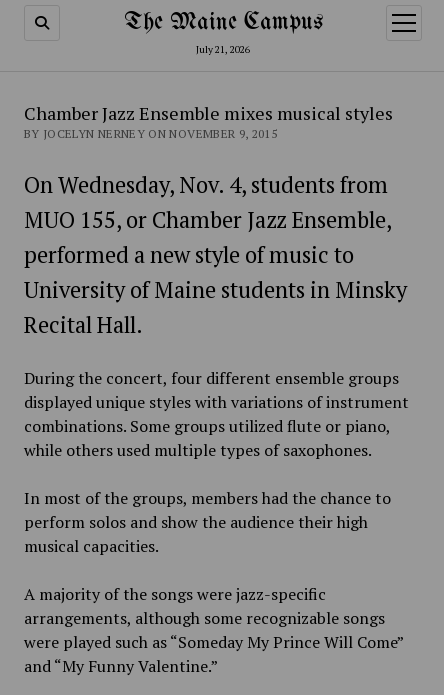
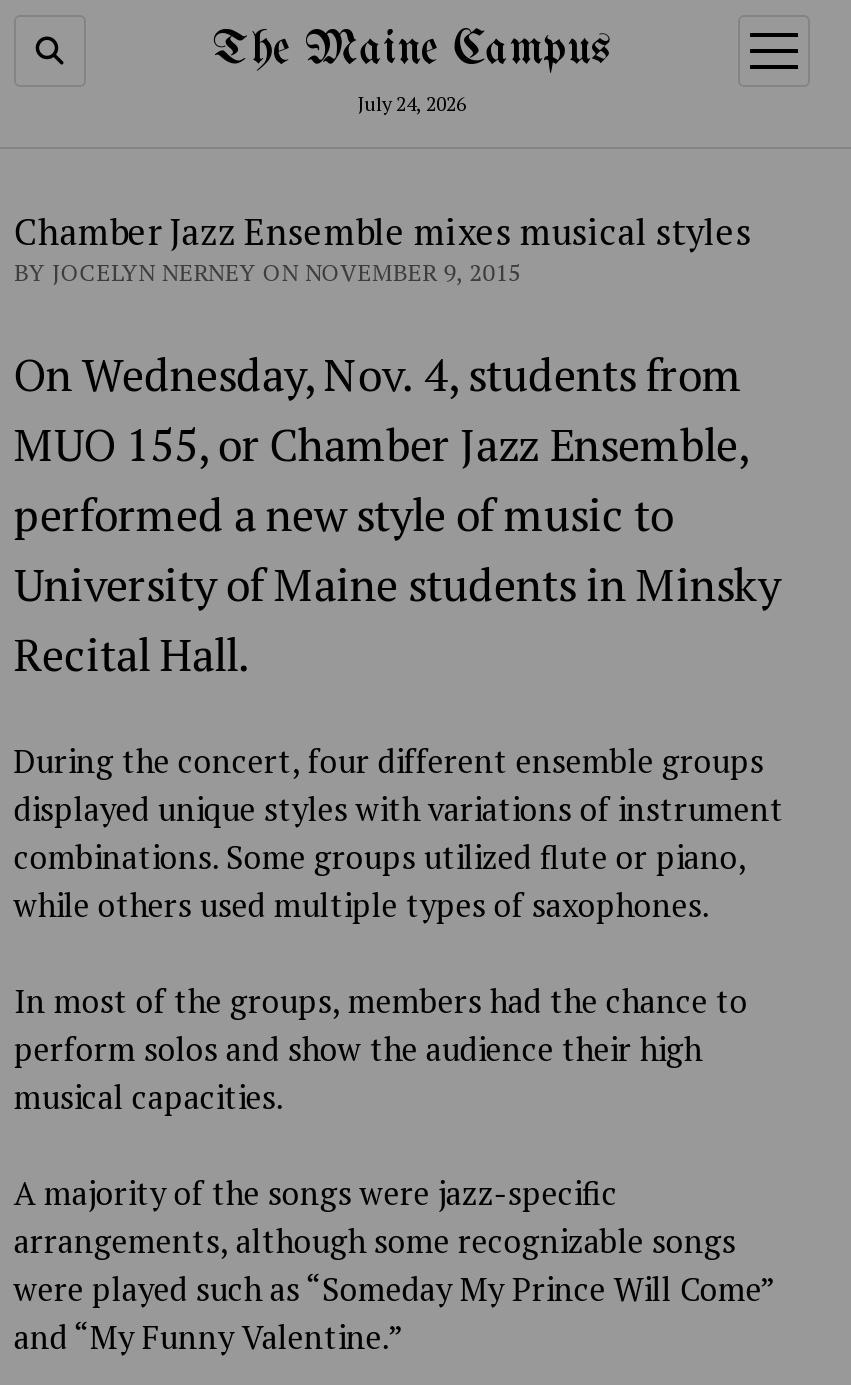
[196,43,250,56] July 21, 2026 -> [358,91,466,117] July 24, 2026

